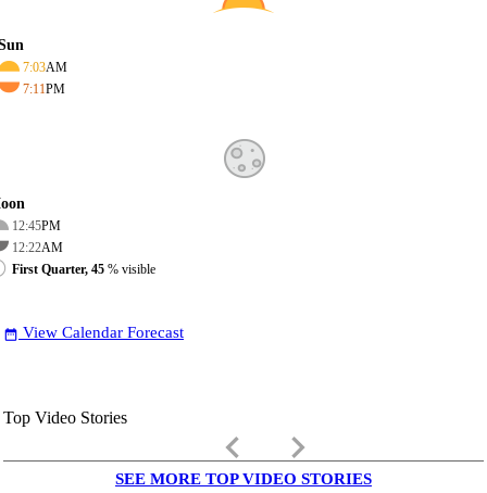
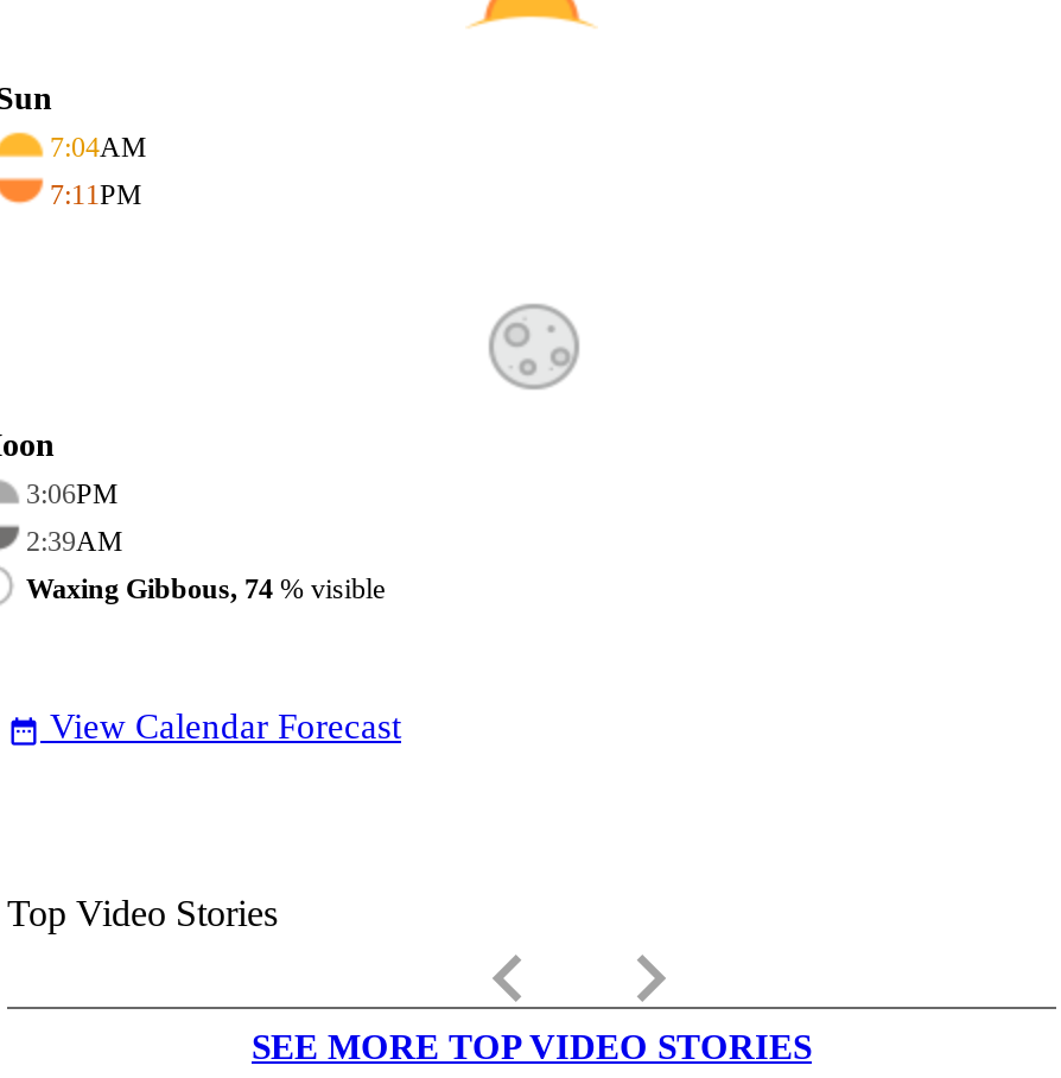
[23,60,67,75] 7:03AM -> [50,130,147,164] 7:04AM
[12,218,61,233] 12:45PM -> [26,477,119,510] 3:06PM
[12,240,63,255] 12:22AM -> [26,525,123,558] 2:39AM
[12,262,155,277] First Quarter, 45% visible -> [26,572,385,605] Waxing Gibbous, 74% visible

